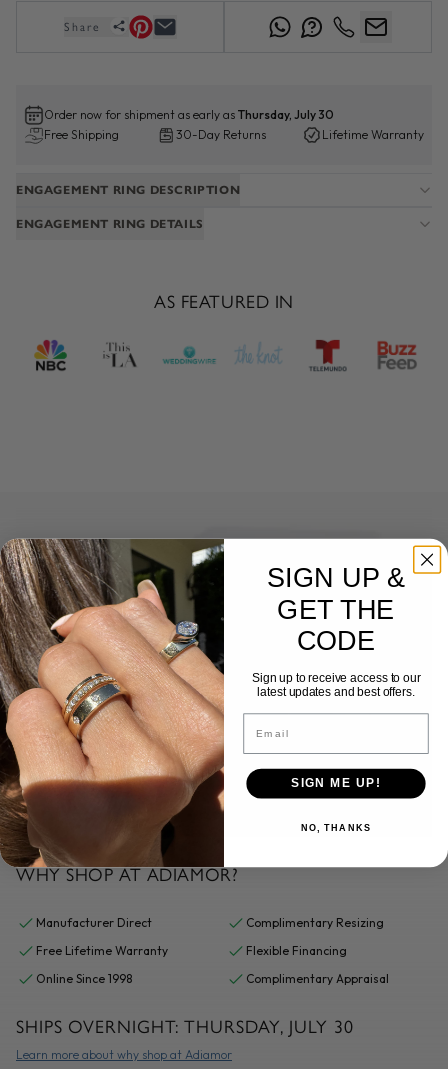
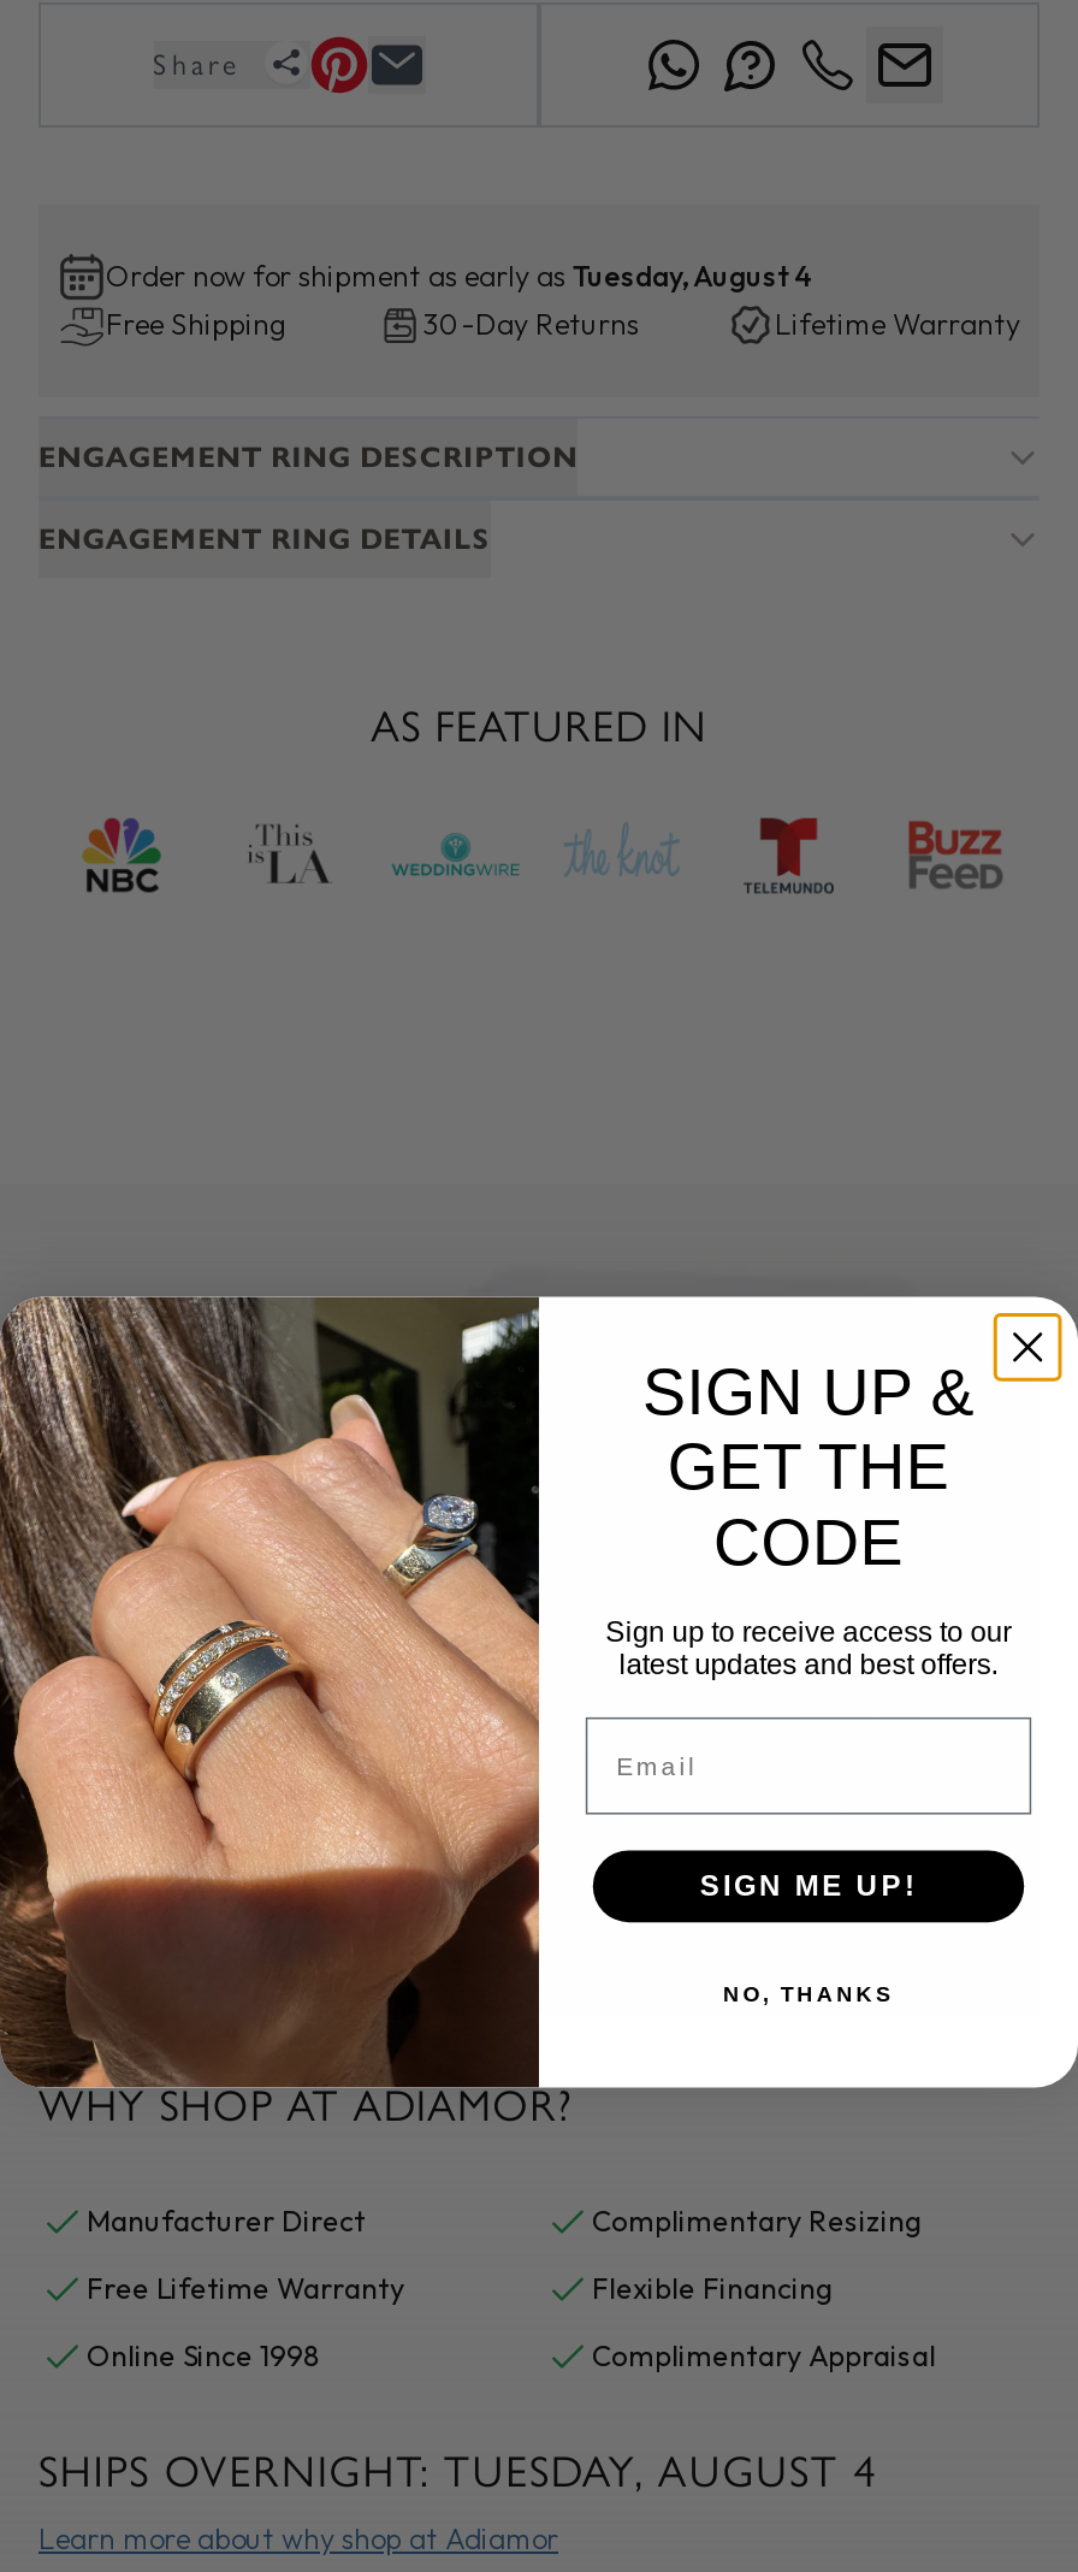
[44,107,334,122] Order now for shipment as early as Thursday, July 30 -> [106,258,813,294] Order now for shipment as early as Tuesday, August 4
[16,1016,354,1038] SHIPS OVERNIGHT: THURSDAY, JULY 30 -> [38,2446,877,2499] SHIPS OVERNIGHT: TUESDAY, AUGUST 4

